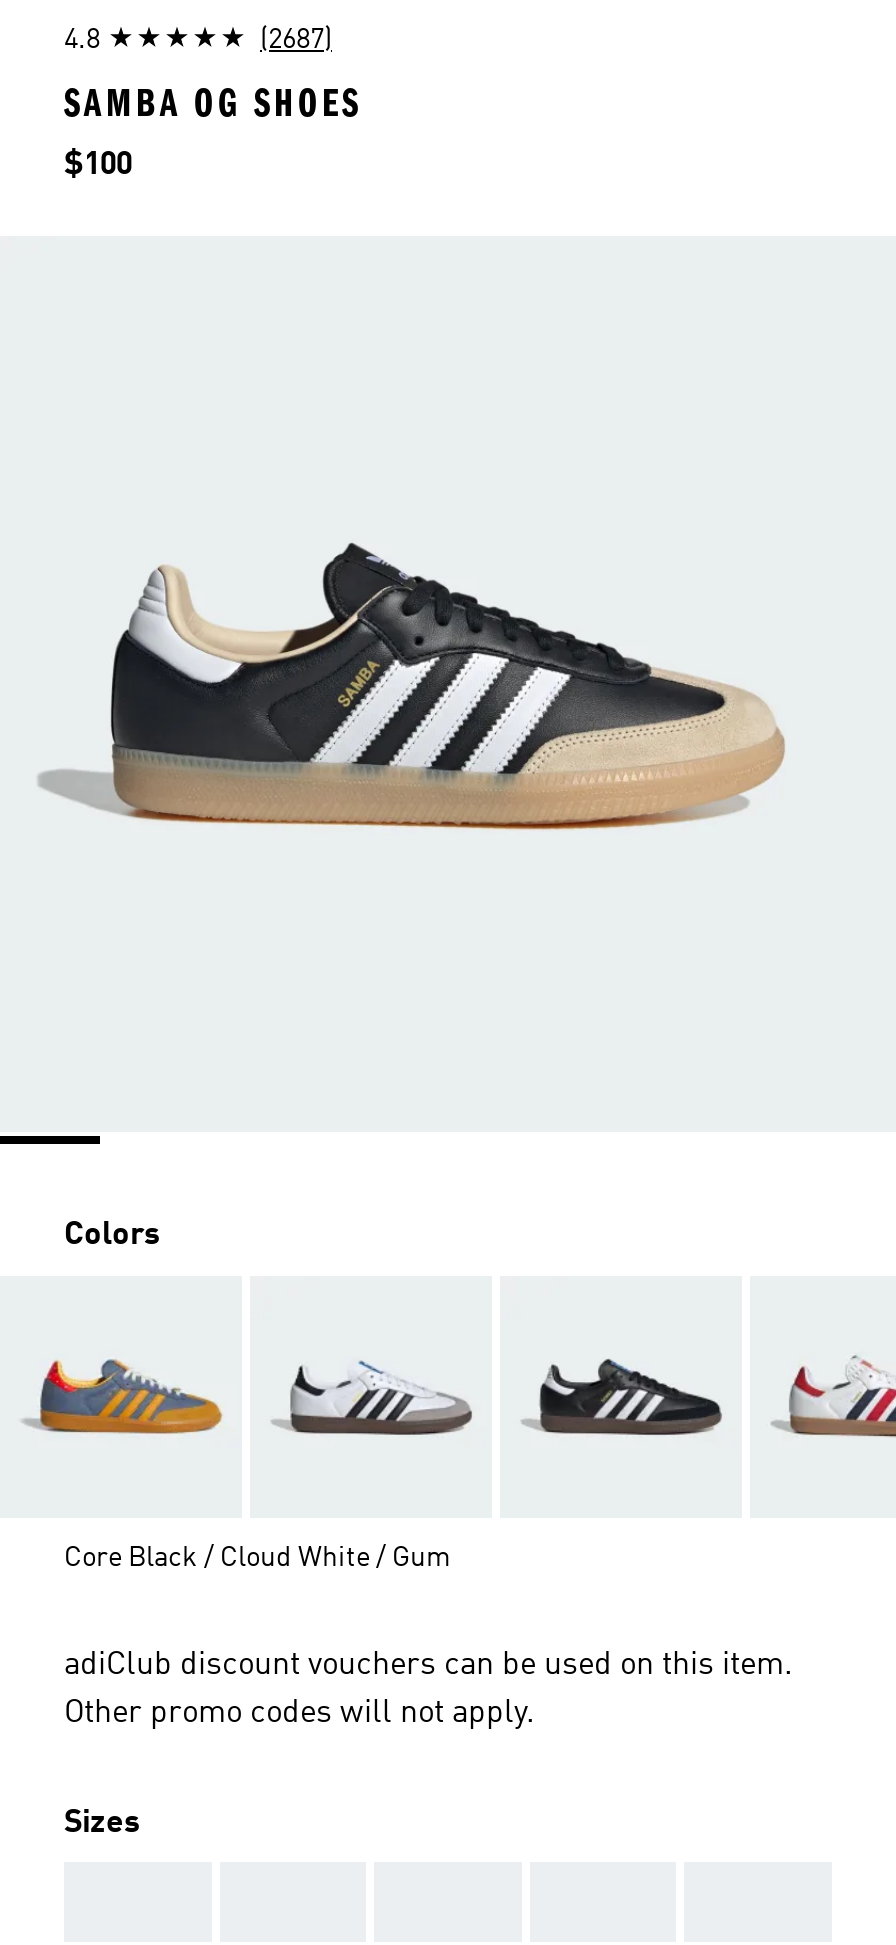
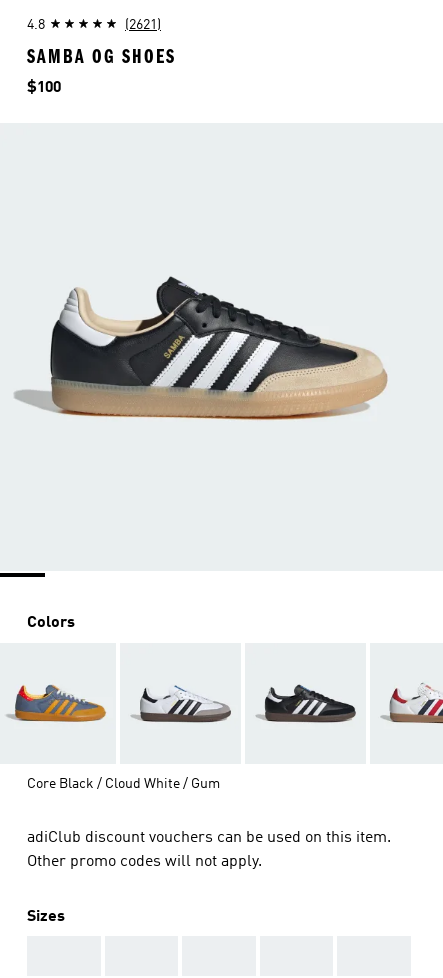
[260,26,332,54] (2687) -> [125,18,161,32] (2621)

